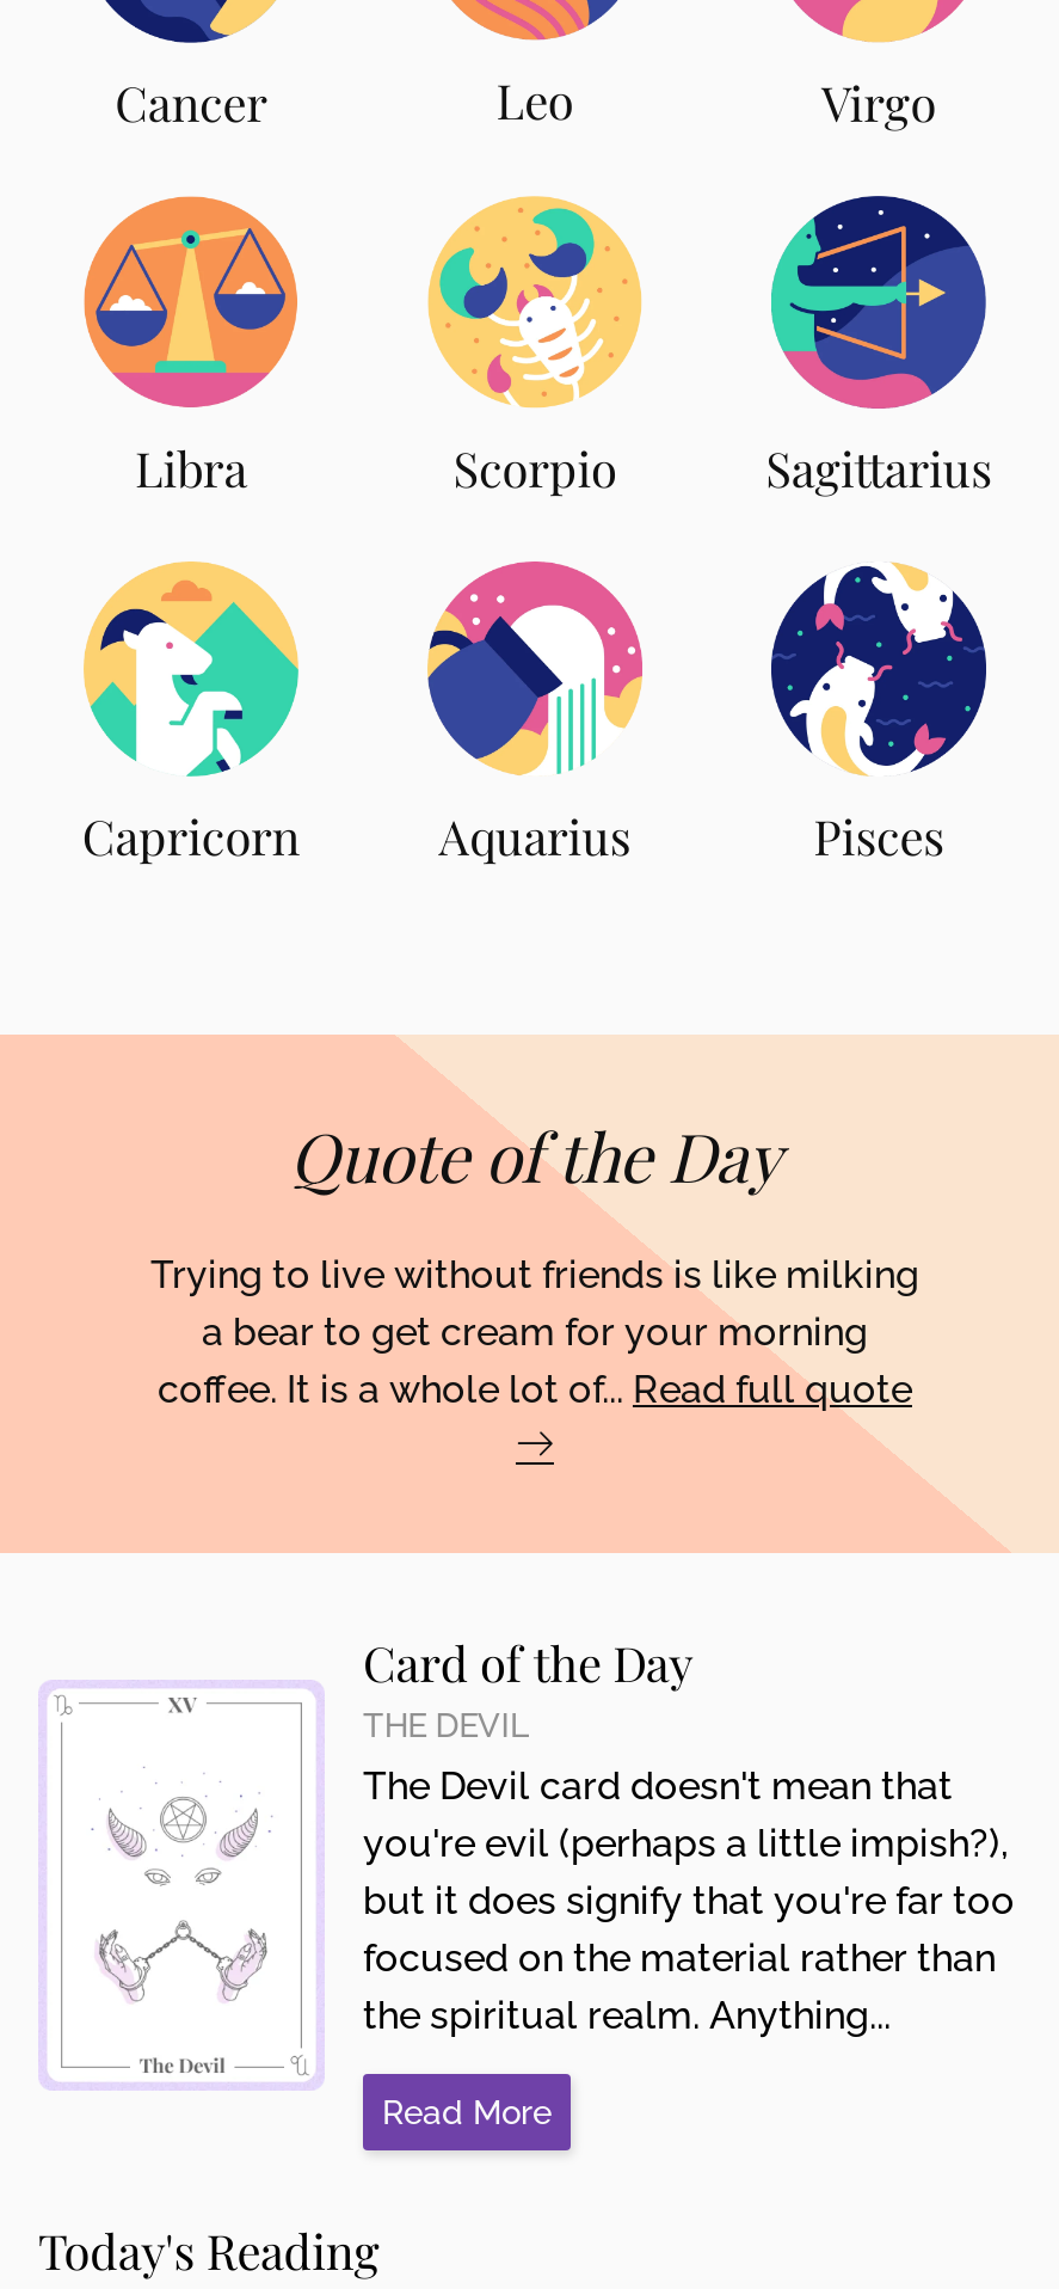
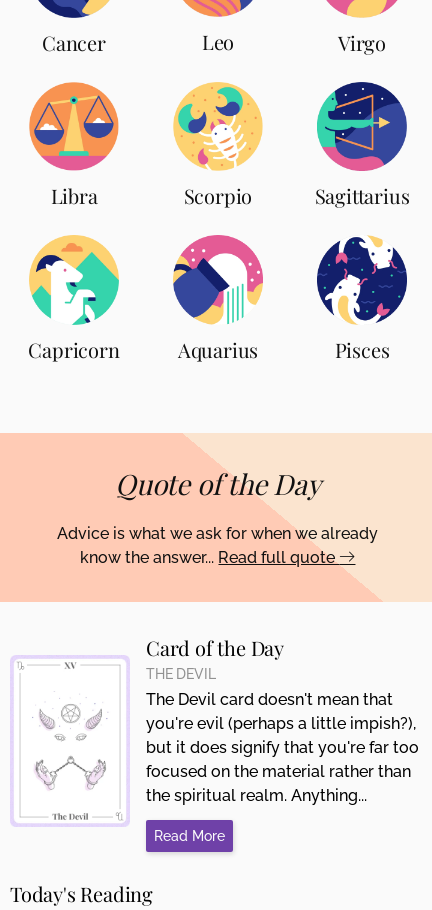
[150,1252,919,1412] Trying to live without friends is like milking | a bear to get cream for your morning | coffee. It is a whole lot of... Read full quote -> [57,524,378,567] Advice is what we ask for when we already | know the answer... Read full quote

